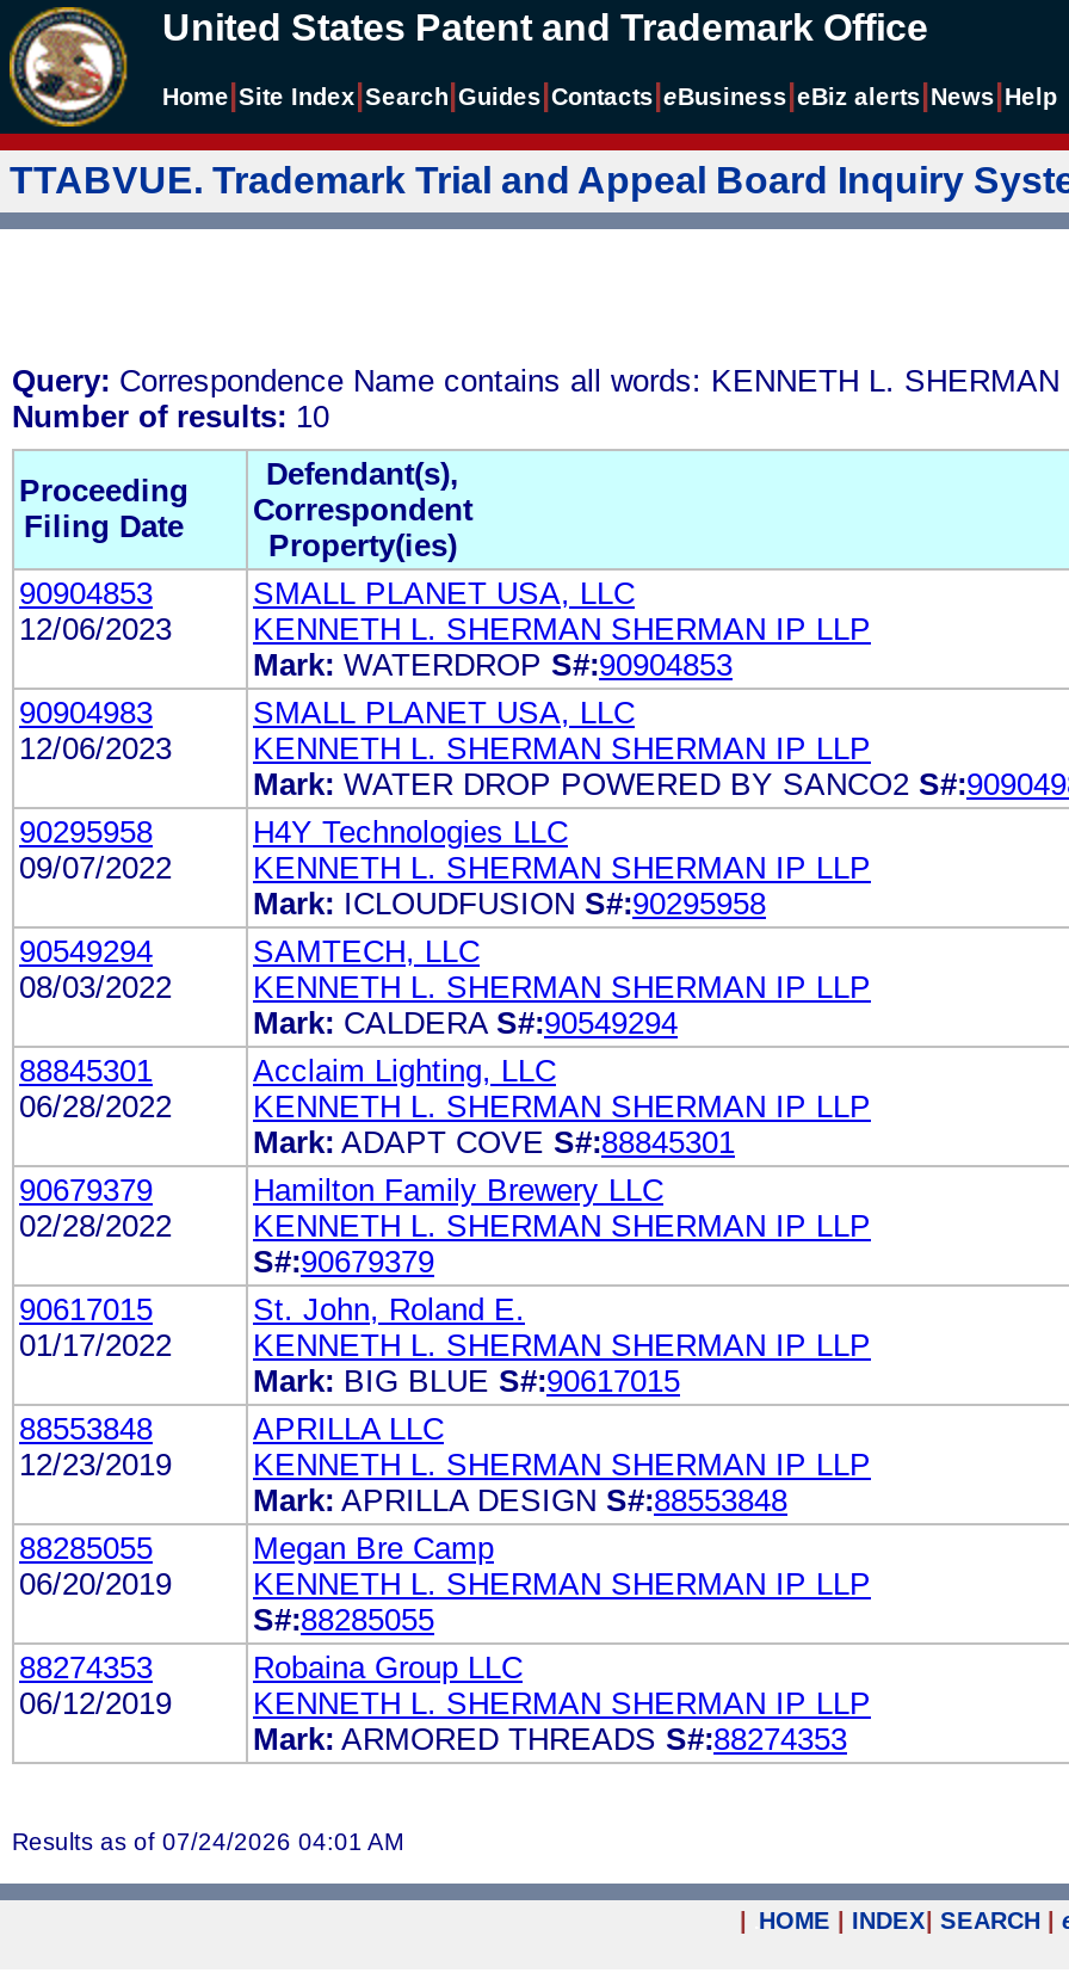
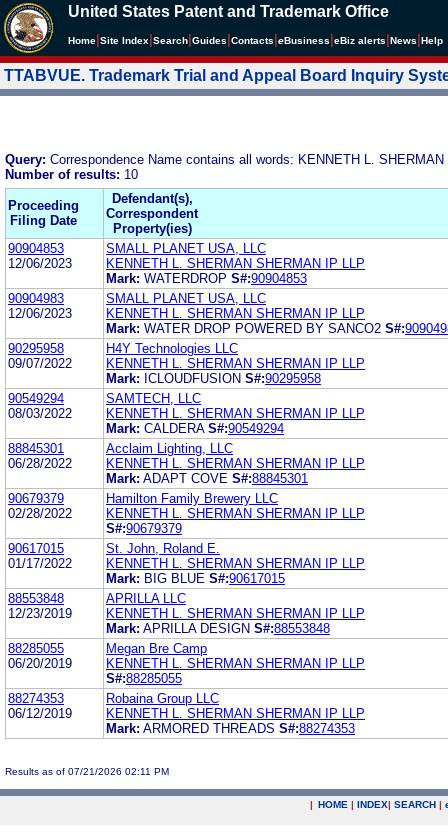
[12,1828,403,1855] Results as of 07/24/2026 04:01 AM -> [5,766,169,777] Results as of 07/21/2026 02:11 PM

